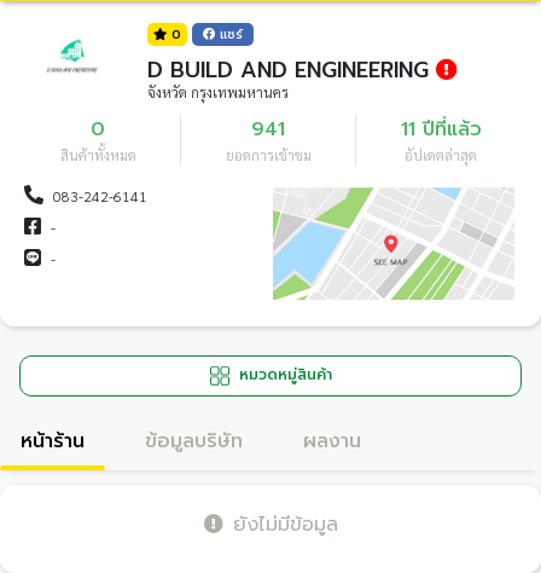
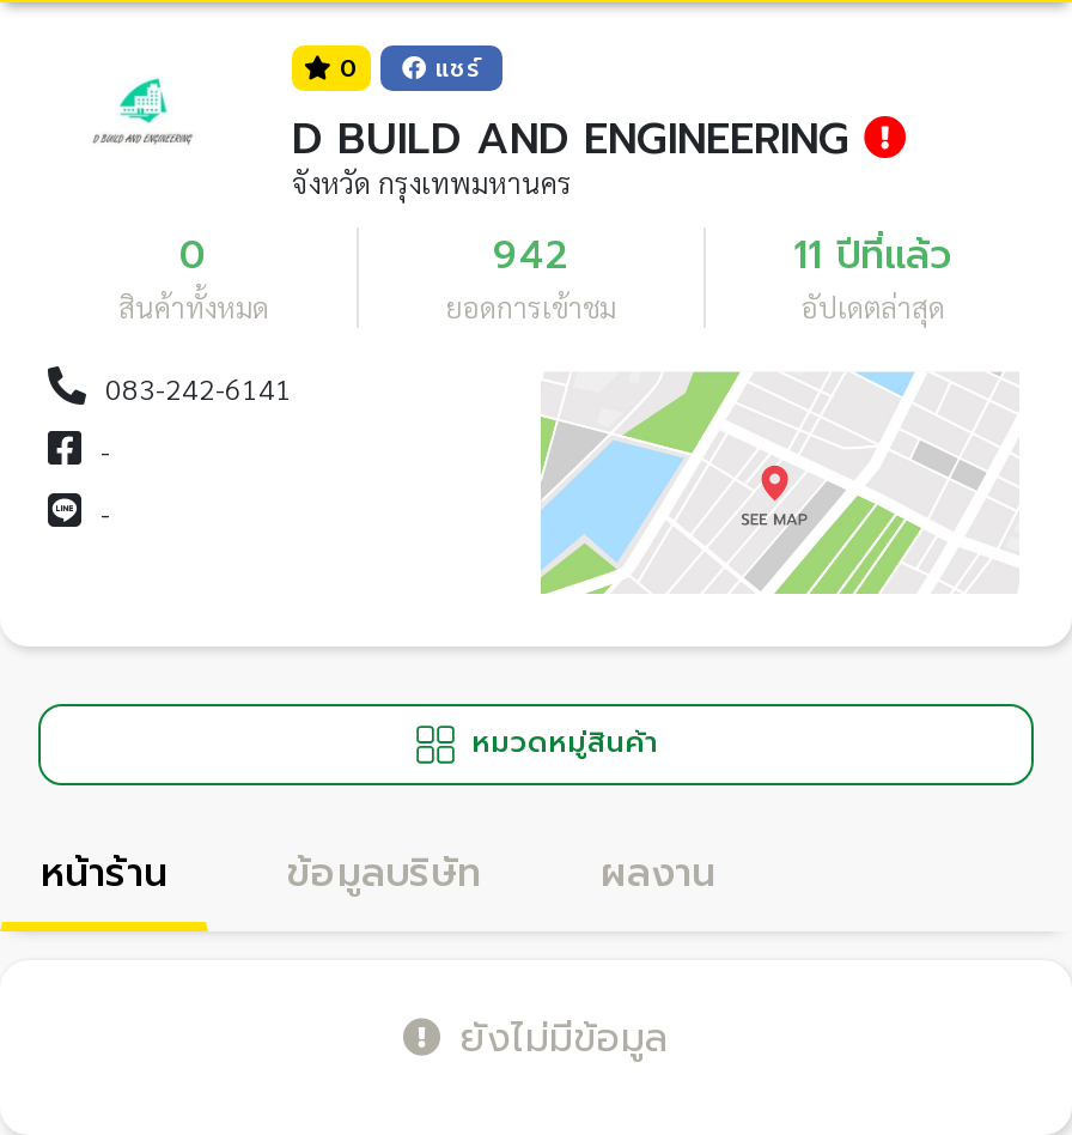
[251,115,285,144] 941 -> [493,227,569,285] 942

